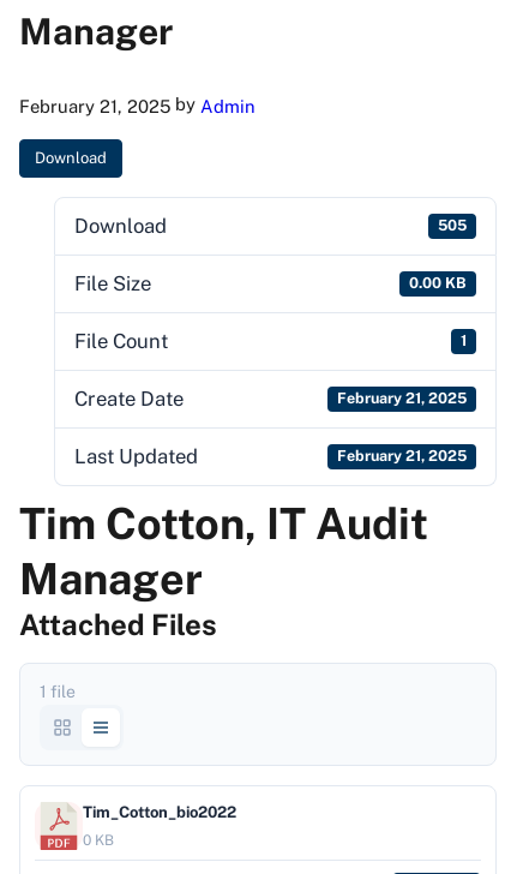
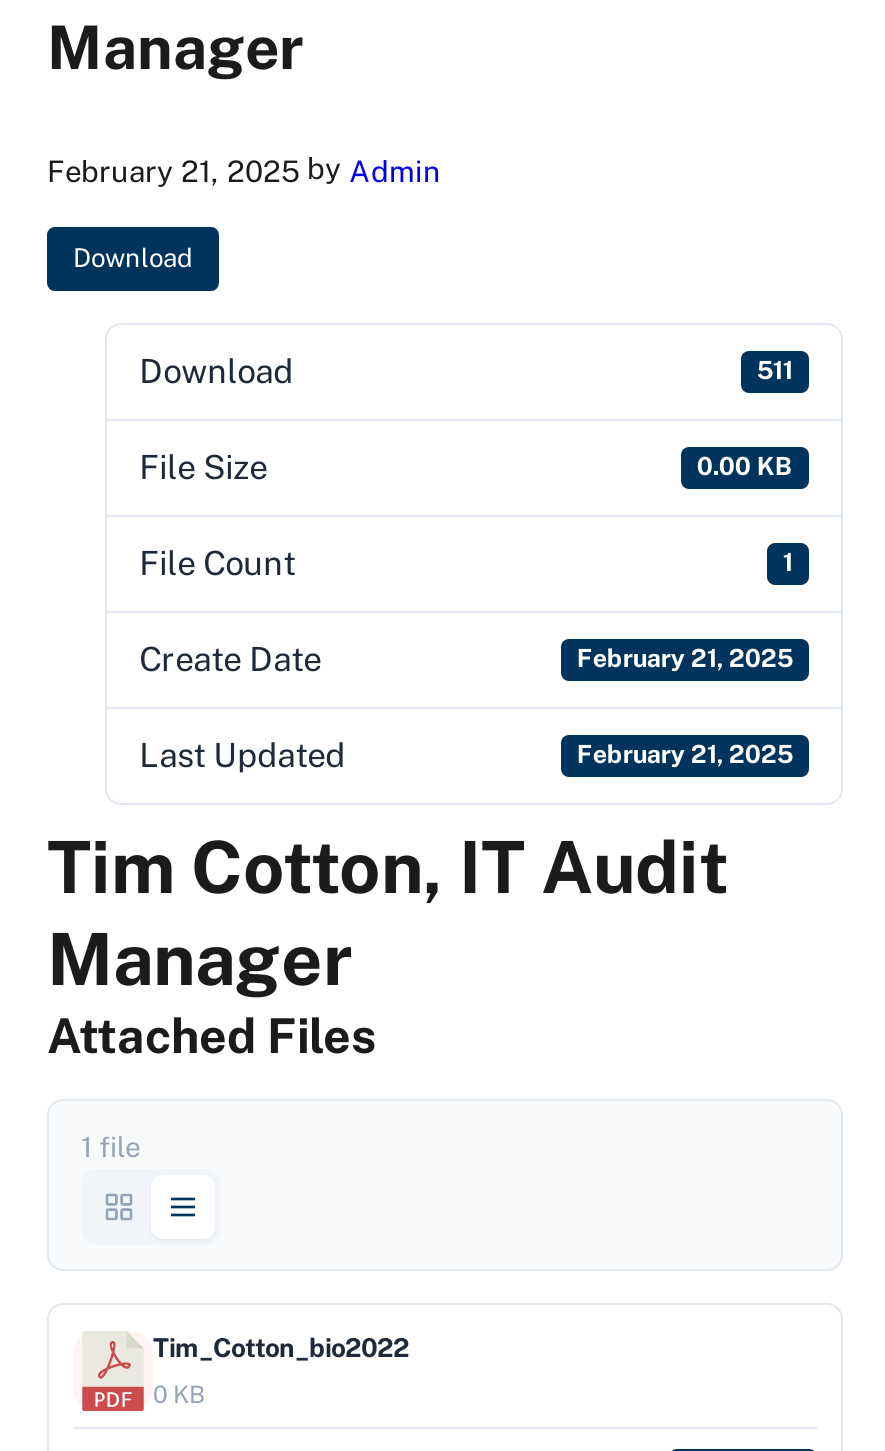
[438,216,466,234] 505 -> [757,355,793,385] 511

